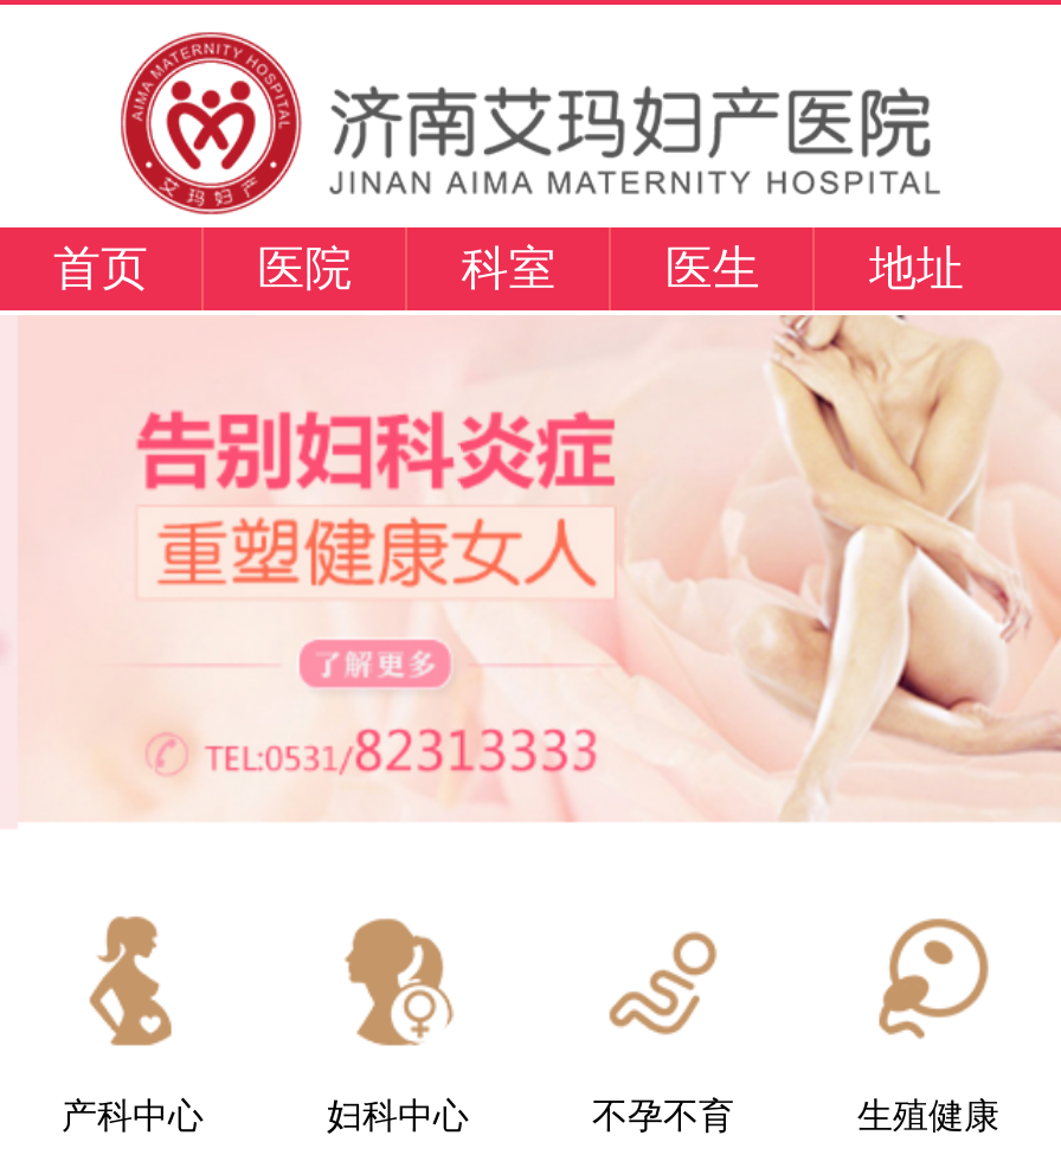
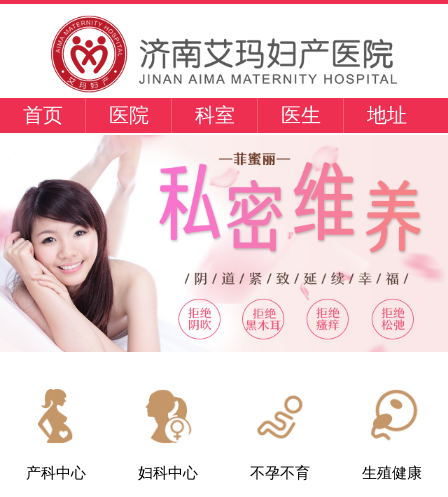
[7,313,1054,829] [image] -> [3,136,445,353] [image]

